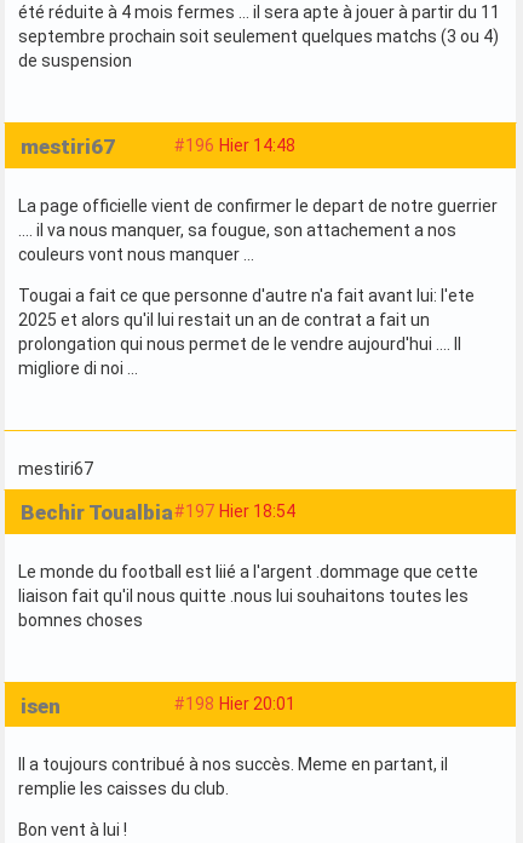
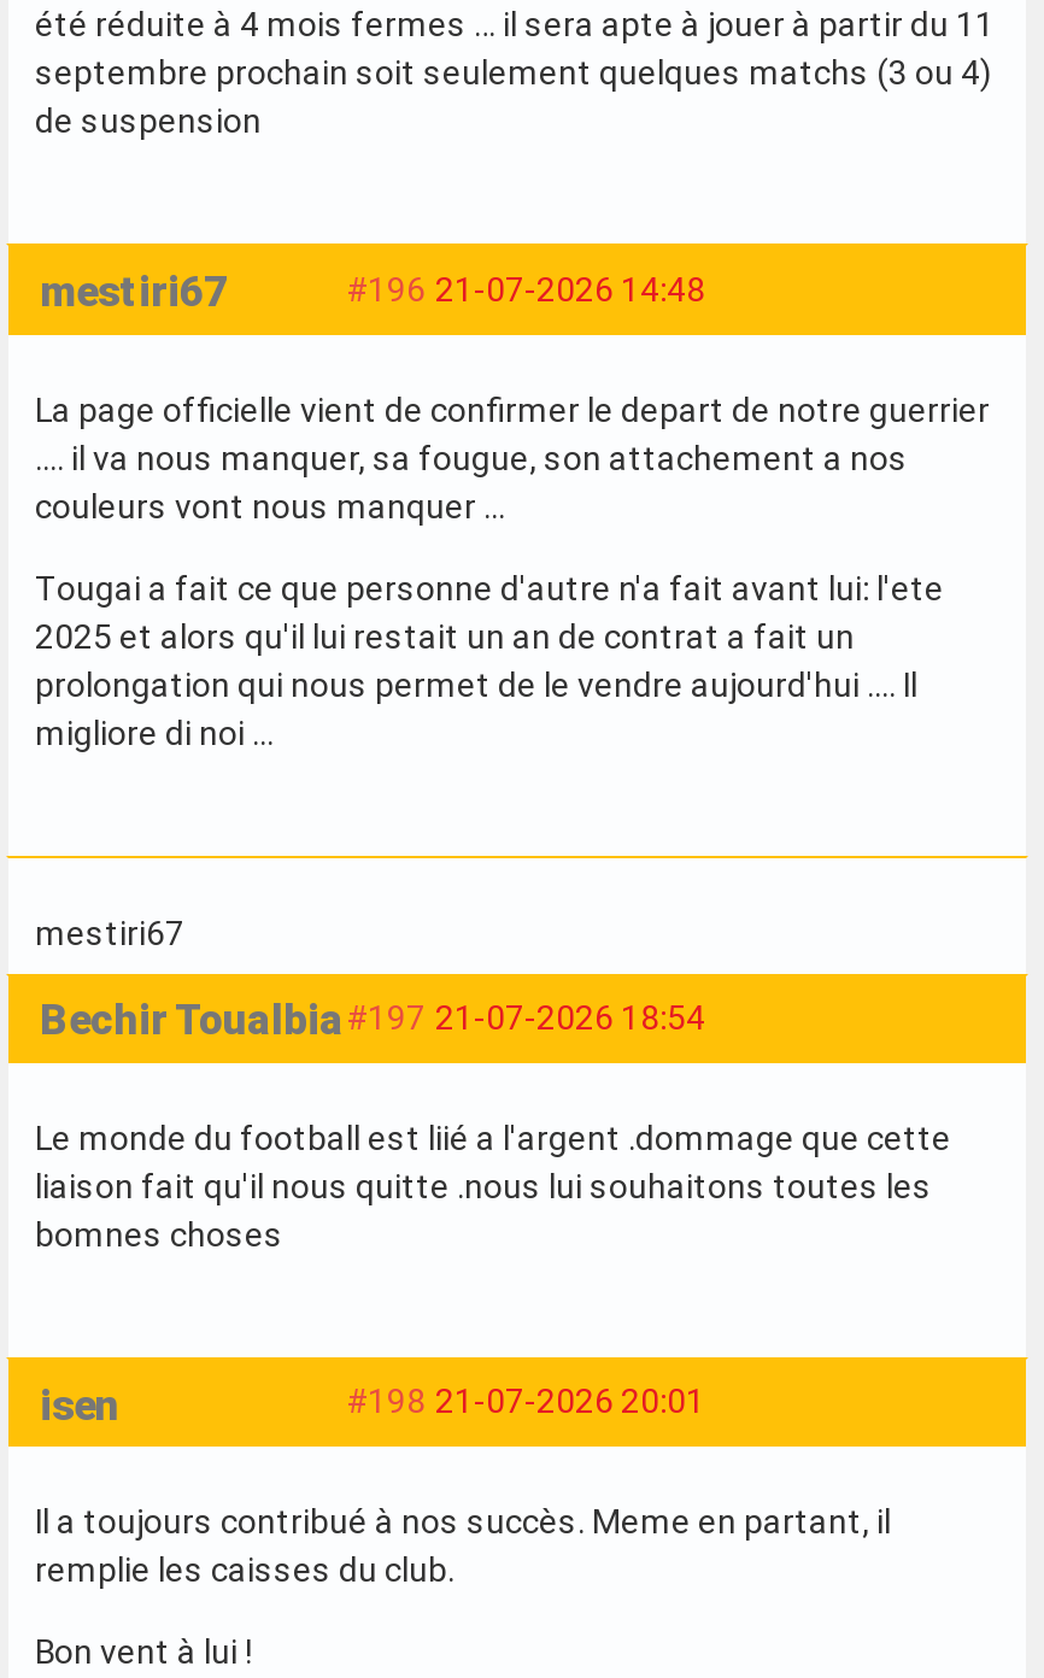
[174,136,295,155] #196 Hier 14:48 -> [346,270,705,309] #196 21-07-2026 14:48
[21,501,295,525] Bechir Toualbia #197 Hier 18:54 -> [40,997,705,1045] Bechir Toualbia #197 21-07-2026 18:54
[174,694,295,714] #198 Hier 20:01 -> [346,1382,705,1420] #198 21-07-2026 20:01

